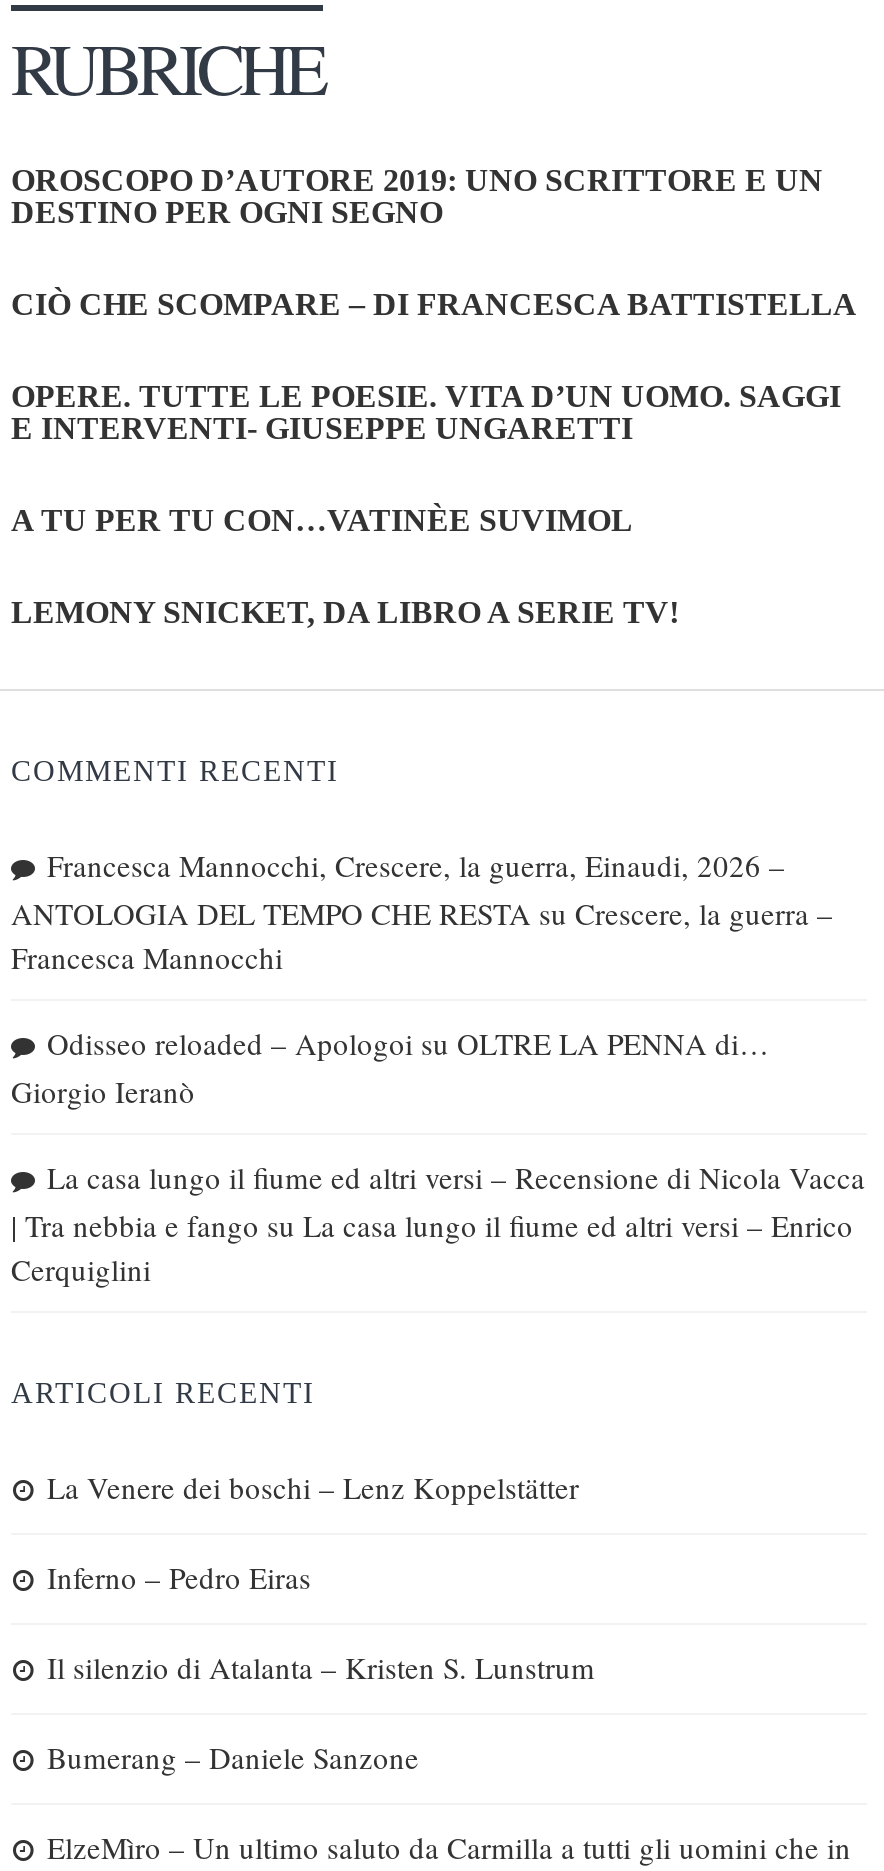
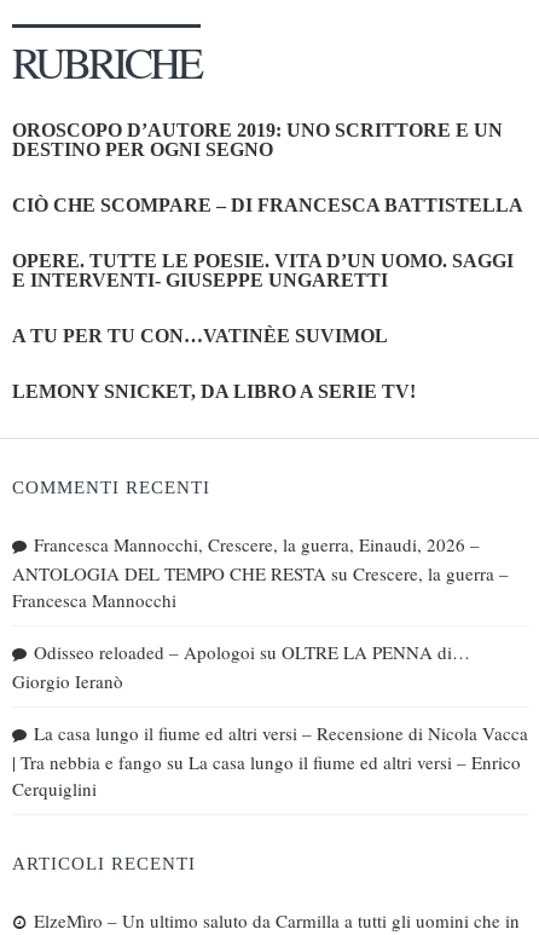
[47,1467,595,1777] La Venere dei boschi – Lenz Koppelstätter | Inferno – Pedro Eiras | Il silenzio di Atalanta – Kristen S. Lunstrum | Bumerang – Daniele Sanzone -> none

